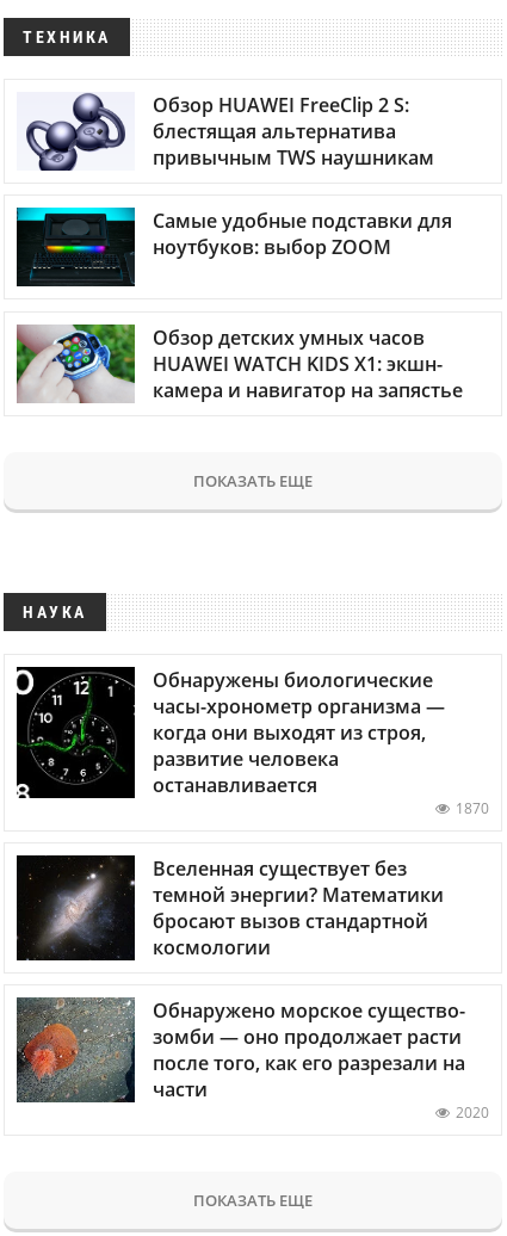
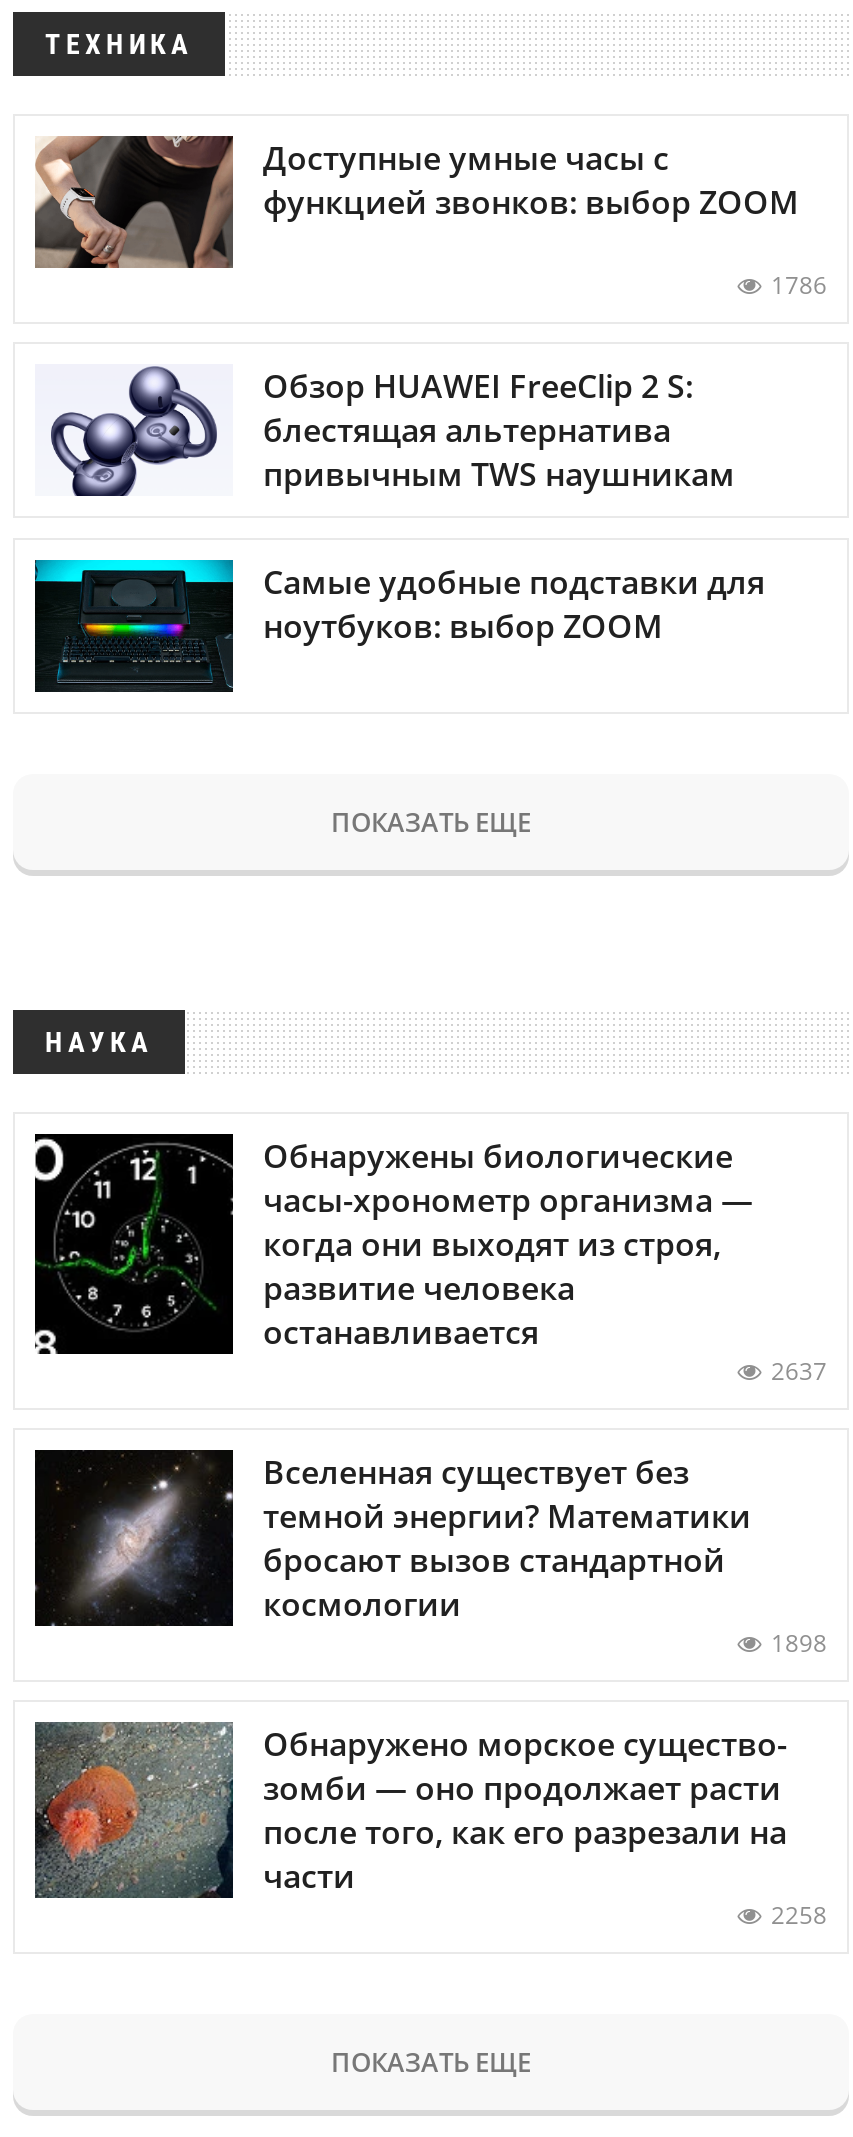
none -> [33,134,827,302] [image] | Доступные умные часы с | функцией звонков: выбор ZOOM | 1786
moved [24,92,452,260] -> [47,365,765,647]: [image] | Обзор HUAWEI FreeClip 2 S: | блестящая альтернатива | привычным TWS наушникам | Самые удобные подставки для | ноутбуков: выбор ZOOM
[16,323,463,404] [image] | Обзор детских умных часов | HUAWEI WATCH KIDS X1: экшн- | камера и навигатор на запястье -> none
[456,798,489,818] 1870 -> [771,1353,827,1387] 2637
none -> [771,1626,827,1660] 1898
[456,1102,489,1123] 2020 -> [771,1898,827,1932] 2258

